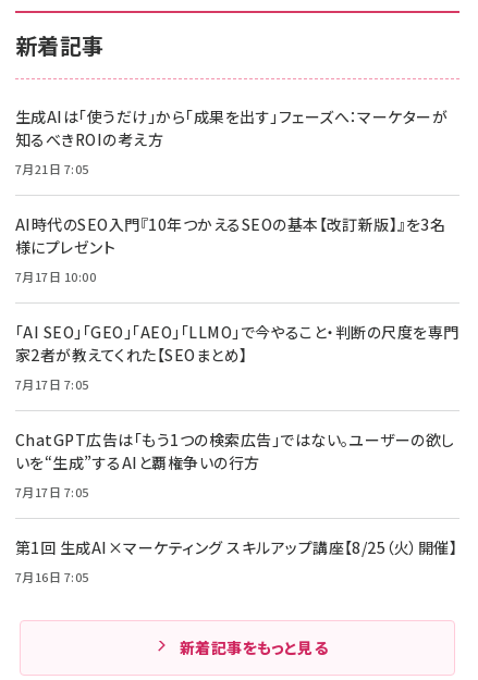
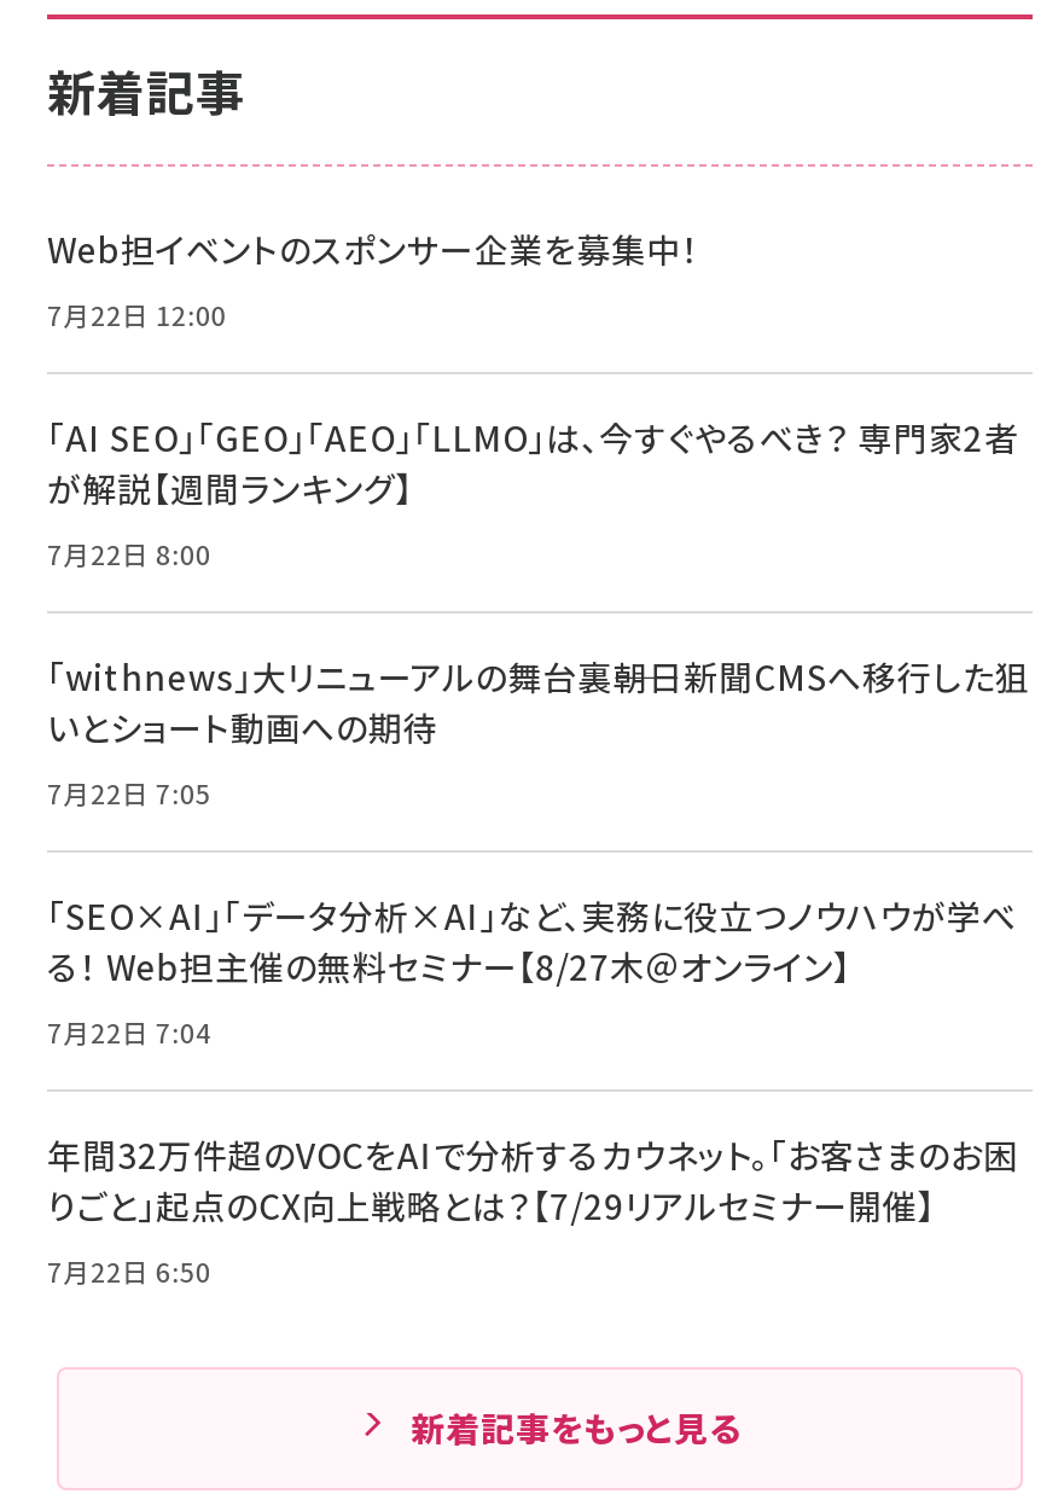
[15,106,448,177] 生成AIは「使うだけ」から「成果を出す」フェーズへ：マーケターが | 知るべきROIの考え方 | 7月21日 7:05 -> [47,225,700,334] Web担イベントのスポンサー企業を募集中！ | 7月22日 12:00
[15,213,446,285] AI時代のSEO入門『10年つかえるSEOの基本【改訂新版】』を3名 | 様にプレゼント | 7月17日 10:00 -> [47,413,1019,573] 「AI SEO」「GEO」「AEO」「LLMO」は、今すぐやるべき？ 専門家2者 | が解説【週間ランキング】 | 7月22日 8:00
[15,321,459,393] 「AI SEO」「GEO」「AEO」「LLMO」で今やること・判断の尺度を専門 | 家2者が教えてくれた【SEOまとめ】 | 7月17日 7:05 -> [47,652,1030,812] 「withnews」大リニューアルの舞台裏――朝日新聞CMSへ移行した狙 | いとショート動画への期待 | 7月22日 7:05
[15,429,455,501] ChatGPT広告は「もう1つの検索広告」ではない。ユーザーの欲し | いを“生成”するAIと覇権争いの行方 | 7月17日 7:05 -> [47,892,1016,1051] 「SEO×AI」「データ分析×AI」など、実務に役立つノウハウが学べ | る！ Web担主催の無料セミナー【8/27木＠オンライン】 | 7月22日 7:04
[15,536,458,585] 第1回 生成AI×マーケティング スキルアップ講座【8/25（火）開催】 | 7月16日 7:05 -> [47,1131,1018,1290] 年間32万件超のVOCをAIで分析するカウネット。「お客さまのお困 | りごと」起点のCX向上戦略とは？【7/29リアルセミナー開催】 | 7月22日 6:50

